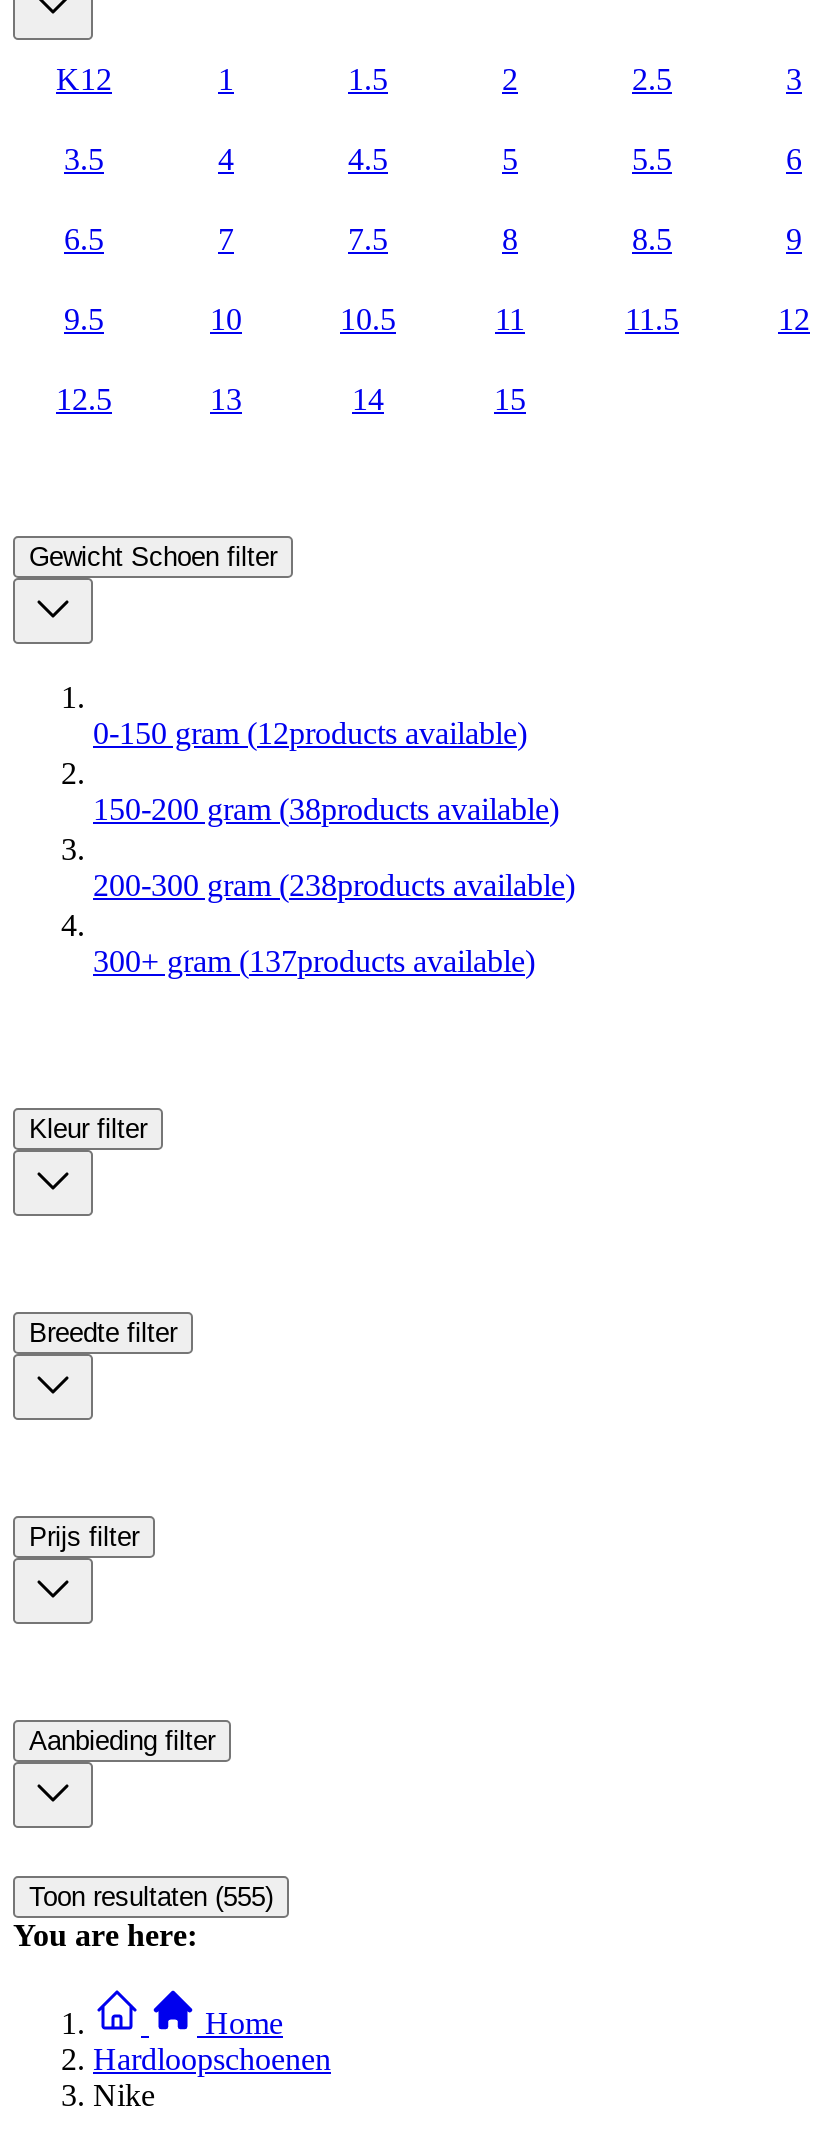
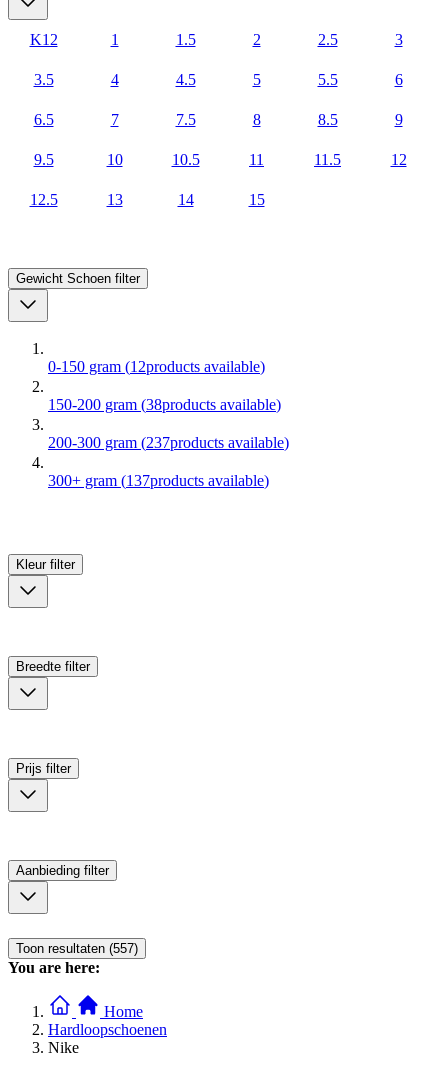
[93,868,575,902] 200-300 gram (238products available) -> [48,434,289,451] 200-300 gram (237products available)
[29,1882,273,1912] Toon resultaten (555) -> [16,941,138,956] Toon resultaten (557)

